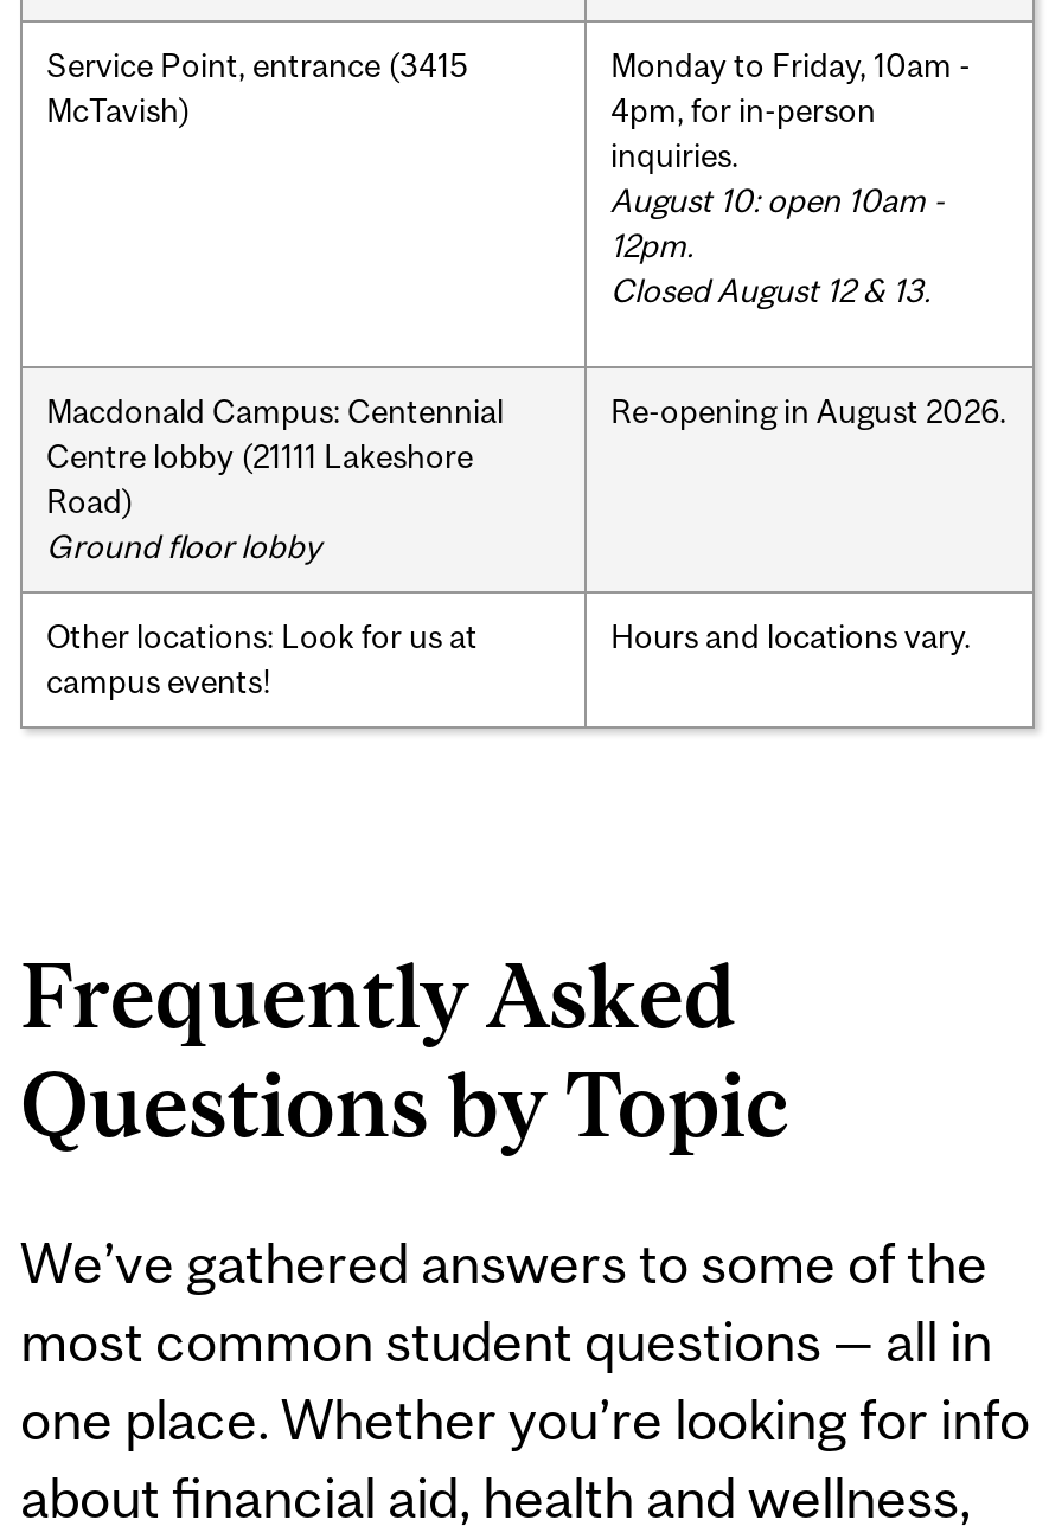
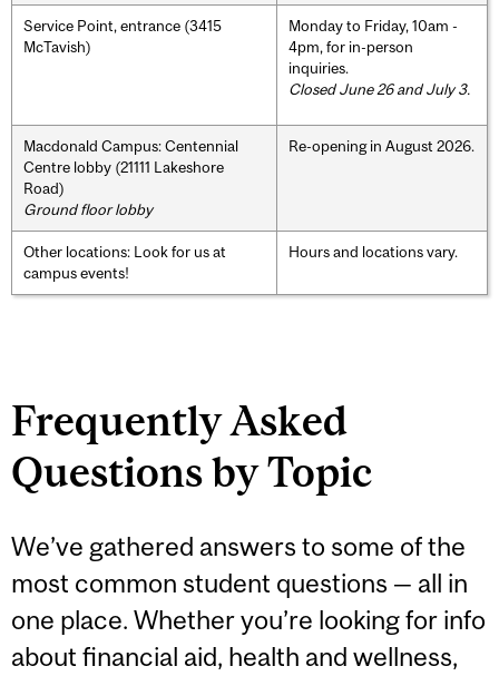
[610,180,945,308] August 10: open 10am - | 12pm. | Closed August 12 & 13. -> [288,80,470,98] Closed June 26 and July 3.

